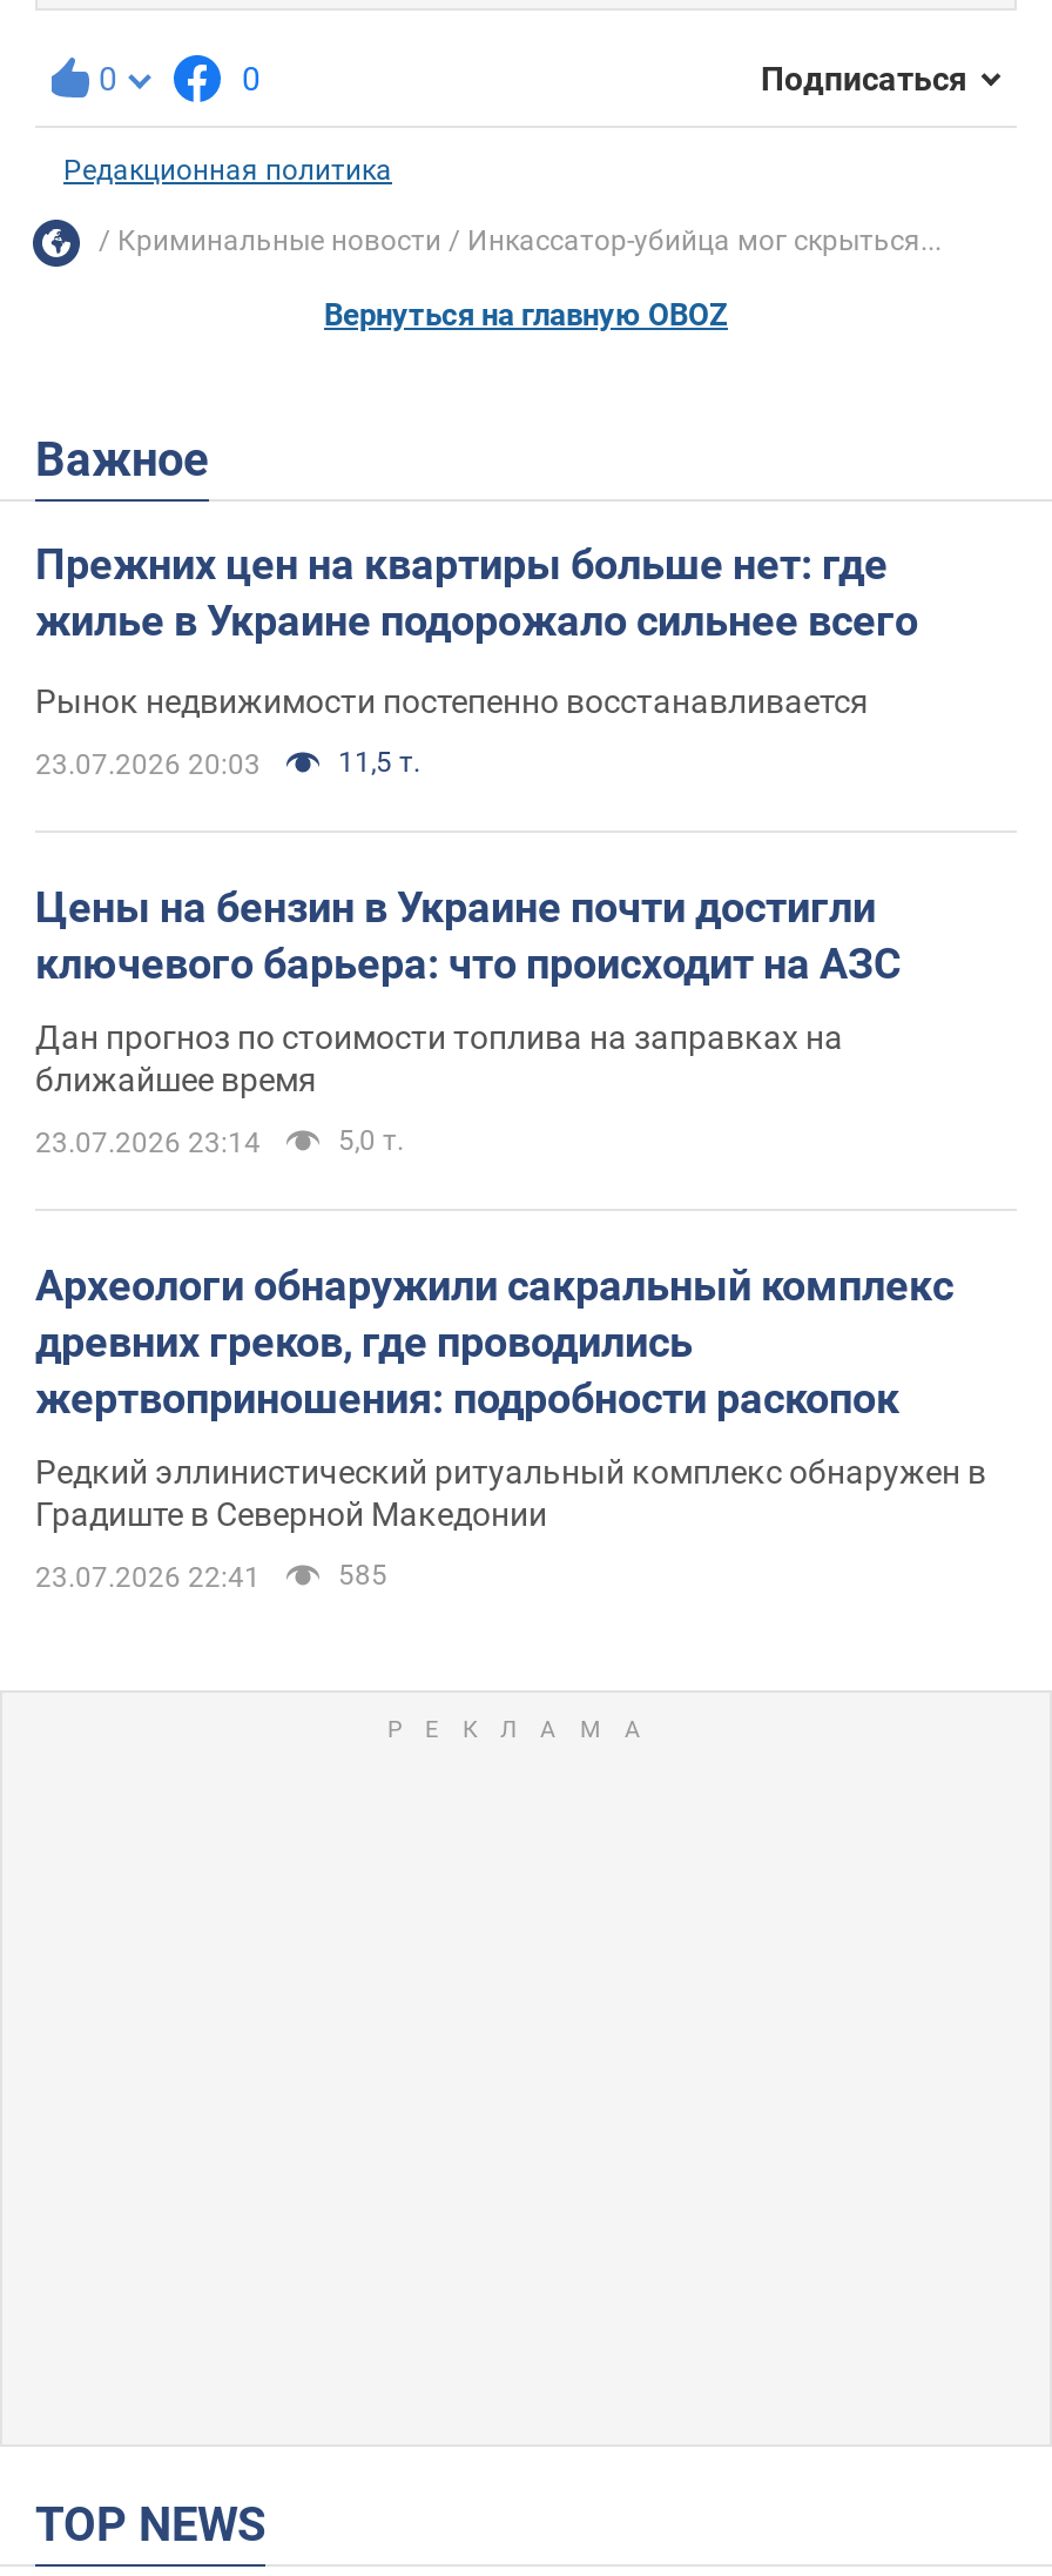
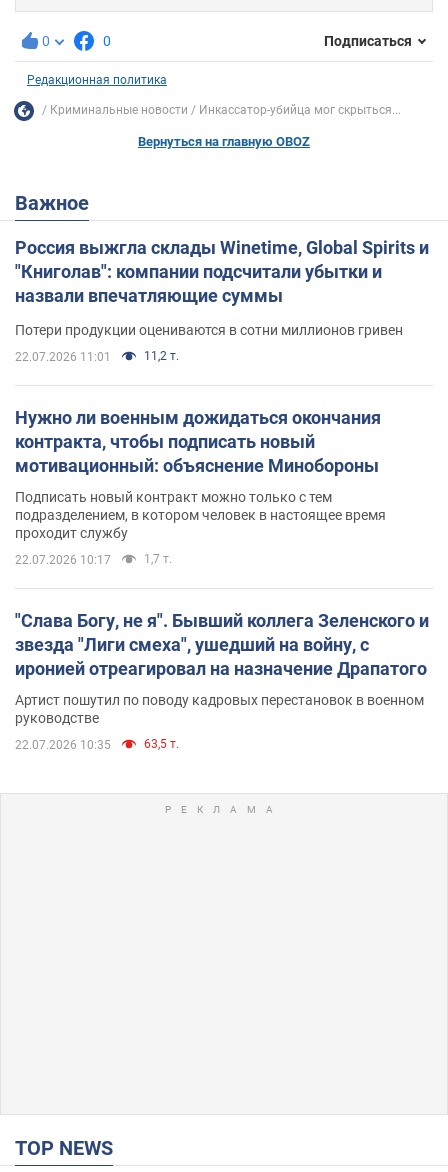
[35,538,918,644] Прежних цен на квартиры больше нет: где | жилье в Украине подорожало сильнее всего -> [15,237,429,306] Россия выжгла склады Winetime, Global Spirits и | "Книголав": компании подсчитали убытки и | назвали впечатляющие суммы
[35,682,869,719] Рынок недвижимости постепенно восстанавливается -> [15,322,403,338] Потери продукции оцениваются в сотни миллионов гривен
[35,745,420,780] 23.07.2026 20:03 | 11,5 т. -> [15,349,179,364] 22.07.2026 11:01 | 11,2 т.
[35,881,902,987] Цены на бензин в Украине почти достигли | ключевого барьера: что происходит на АЗС -> [15,407,381,476] Нужно ли военным дожидаться окончания | контракта, чтобы подписать новый | мотивационный: объяснение Минобороны
[35,1018,843,1098] Дан прогноз по стоимости топлива на заправках на | ближайшее время -> [15,489,386,541] Подписать новый контракт можно только с тем | подразделением, в котором человек в настоящее время | проходит службу
[35,1123,404,1159] 23.07.2026 23:14 | 5,0 т. -> [15,552,172,567] 22.07.2026 10:17 | 1,7 т.
[35,1260,953,1422] Археологи обнаружили сакральный комплекс | древних греков, где проводились | жертвоприношения: подробности раскопок -> [15,610,429,679] "Слава Богу, не я". Бывший коллега Зеленского и | звезда "Лиги смеха", ушедший на войну, с | иронией отреагировал на назначение Драпатого
[35,1452,986,1532] Редкий эллинистический ритуальный комплекс обнаружен в | Градиште в Северной Македонии -> [15,692,424,726] Артист пошутил по поводу кадровых перестановок в военном | руководстве
[35,1558,387,1593] 23.07.2026 22:41 | 585 -> [15,737,179,752] 22.07.2026 10:35 | 63,5 т.

